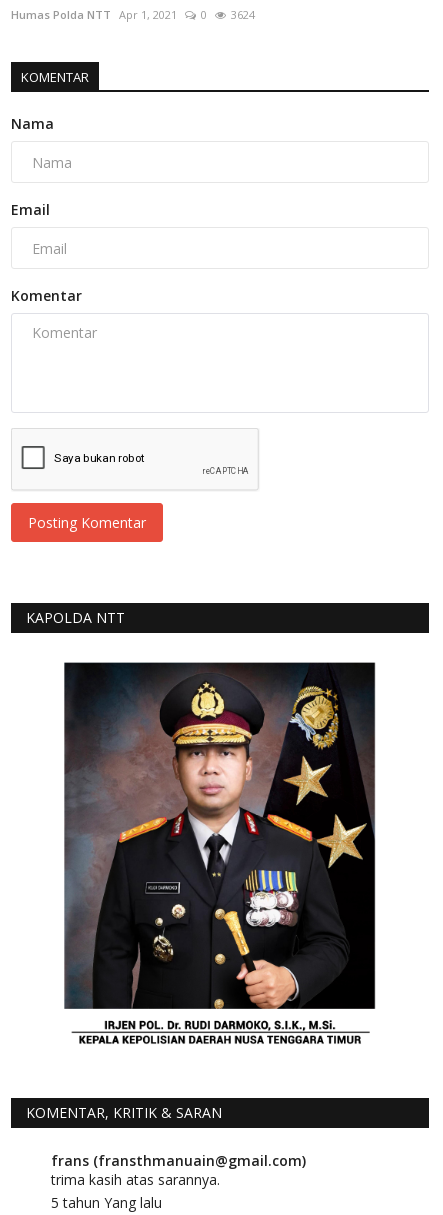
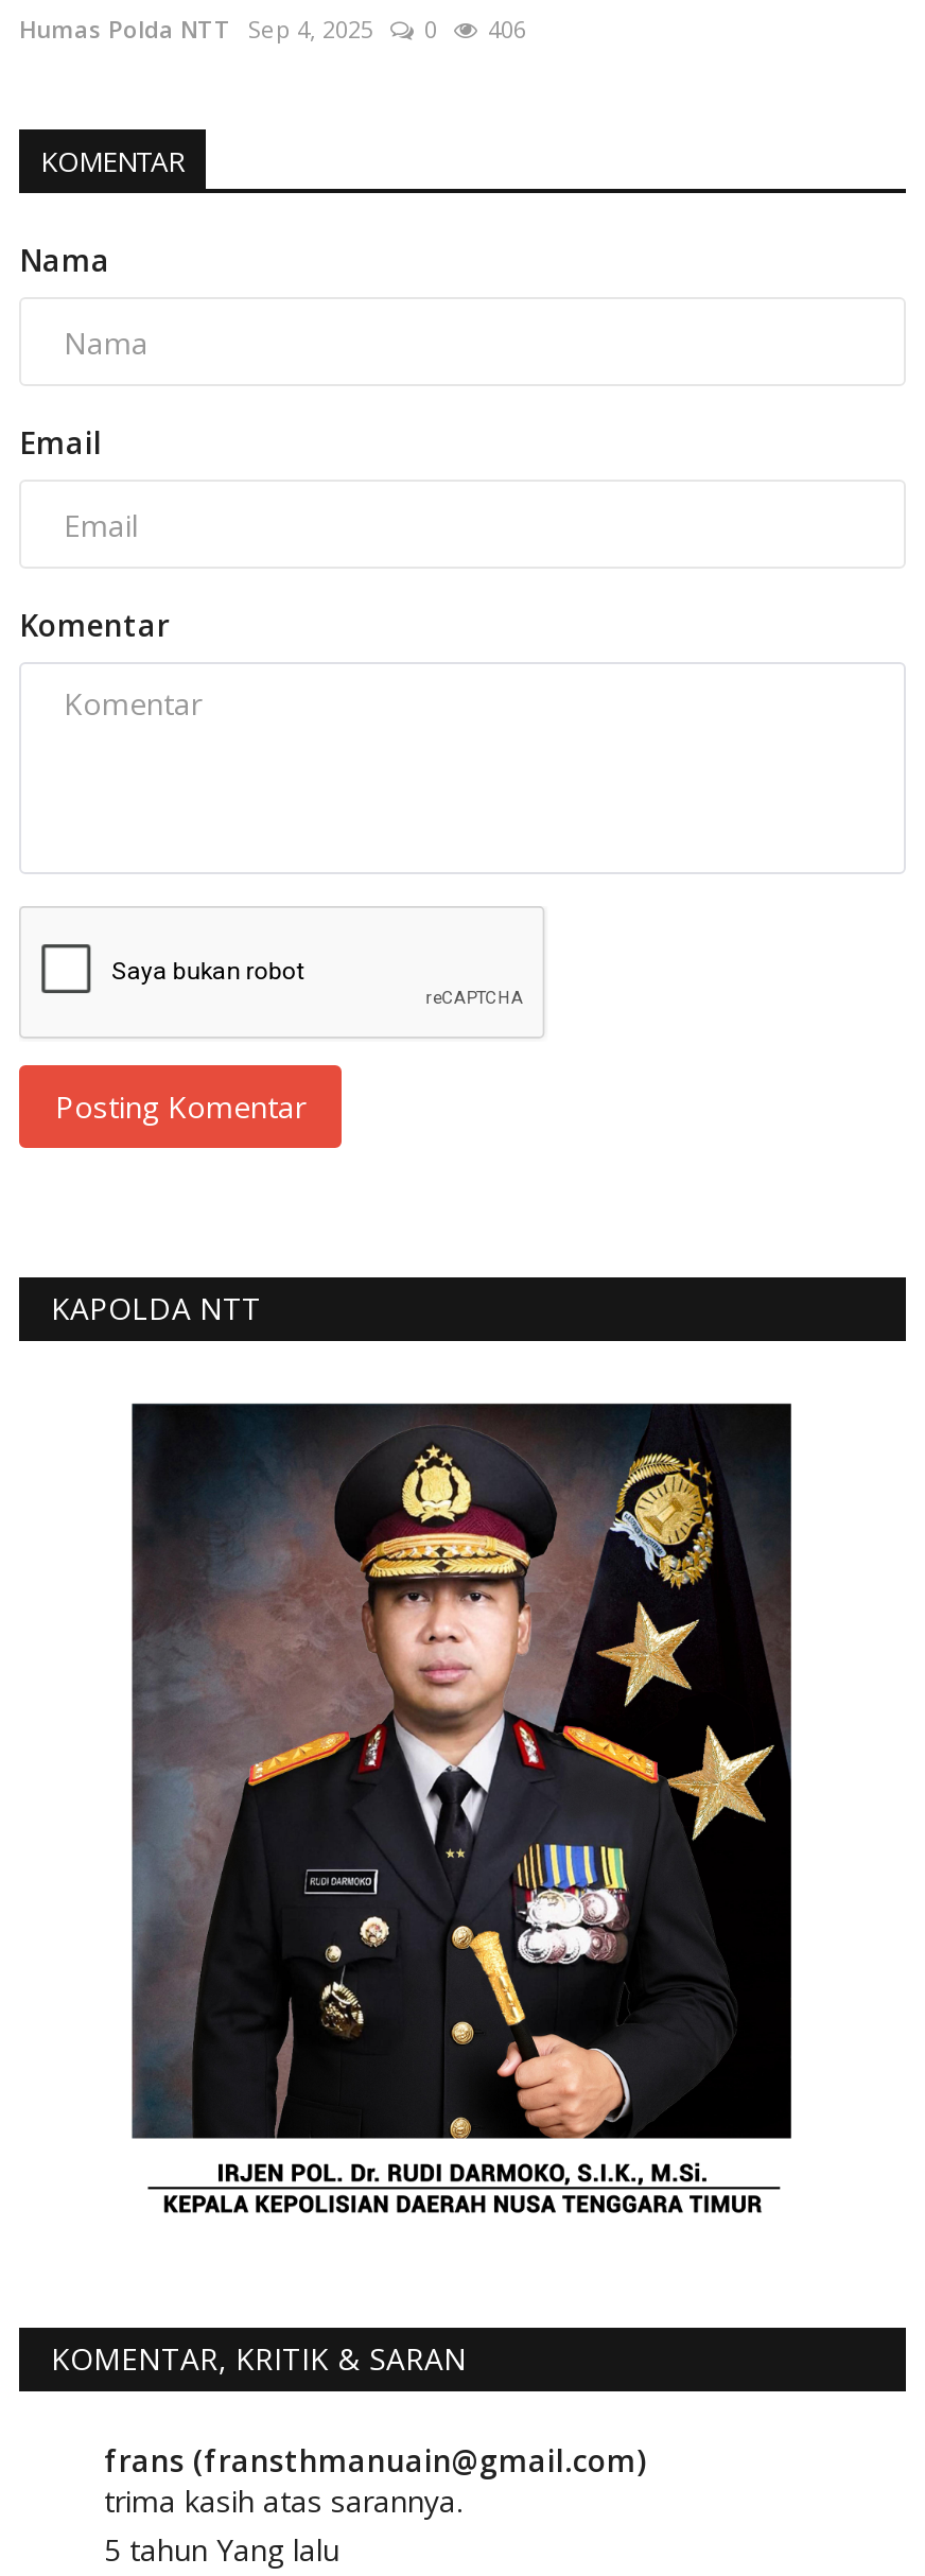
[11,7,177,22] Humas Polda NTT Apr 1, 2021 -> [19,14,373,45] Humas Polda NTT Sep 4, 2025
[231,7,255,22] 3624 -> [488,14,526,45] 406

